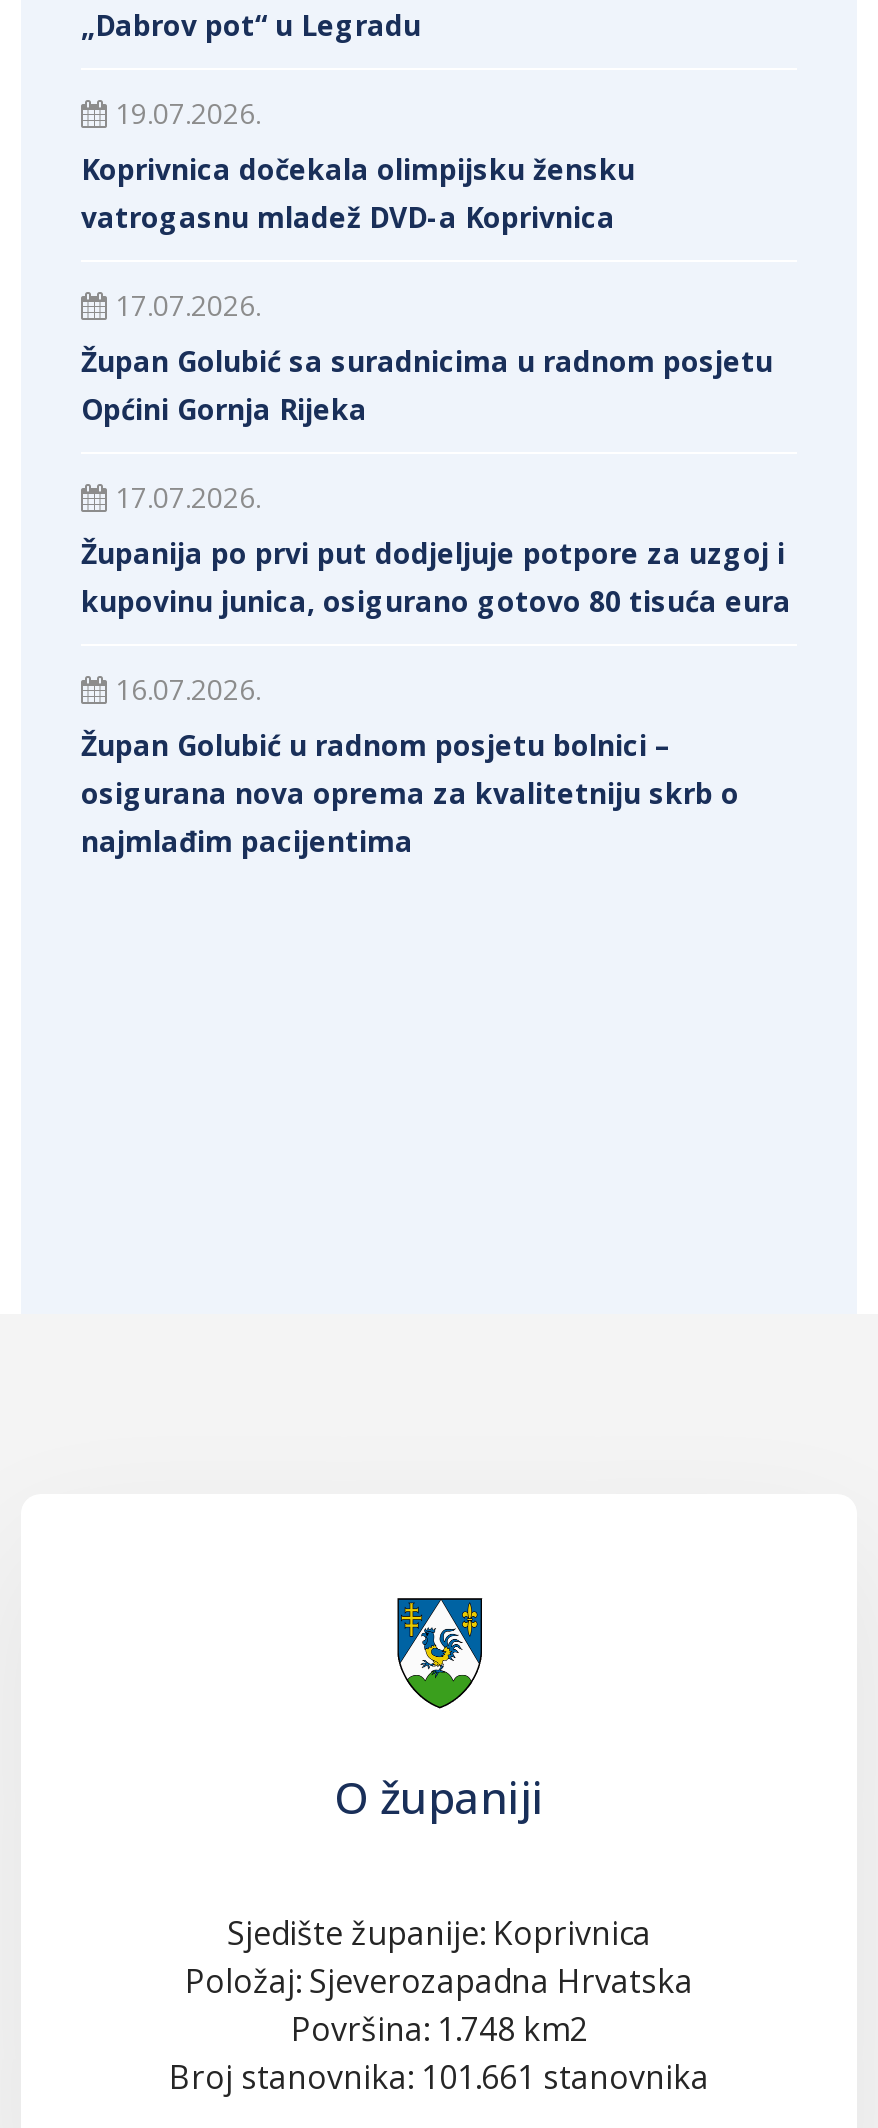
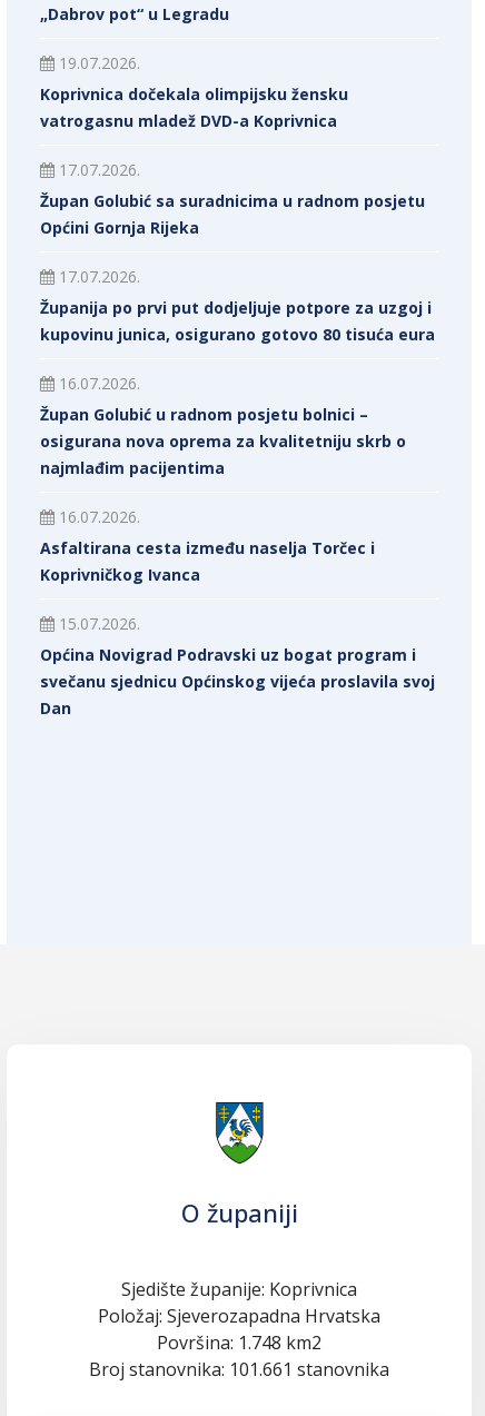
none -> [40,506,435,719] 16.07.2026. | Asfaltirana cesta između naselja Torčec i | Koprivničkog Ivanca | 15.07.2026. | Općina Novigrad Podravski uz bogat program i | svečanu sjednicu Općinskog vijeća proslavila svoj | Dan

